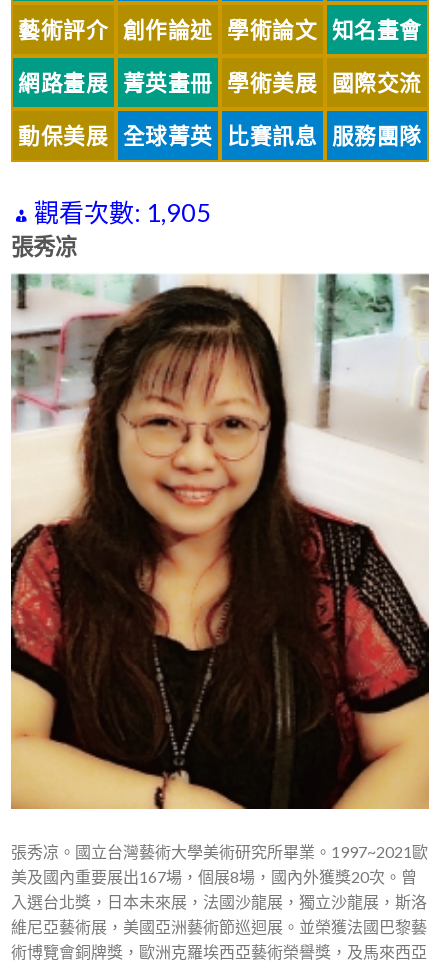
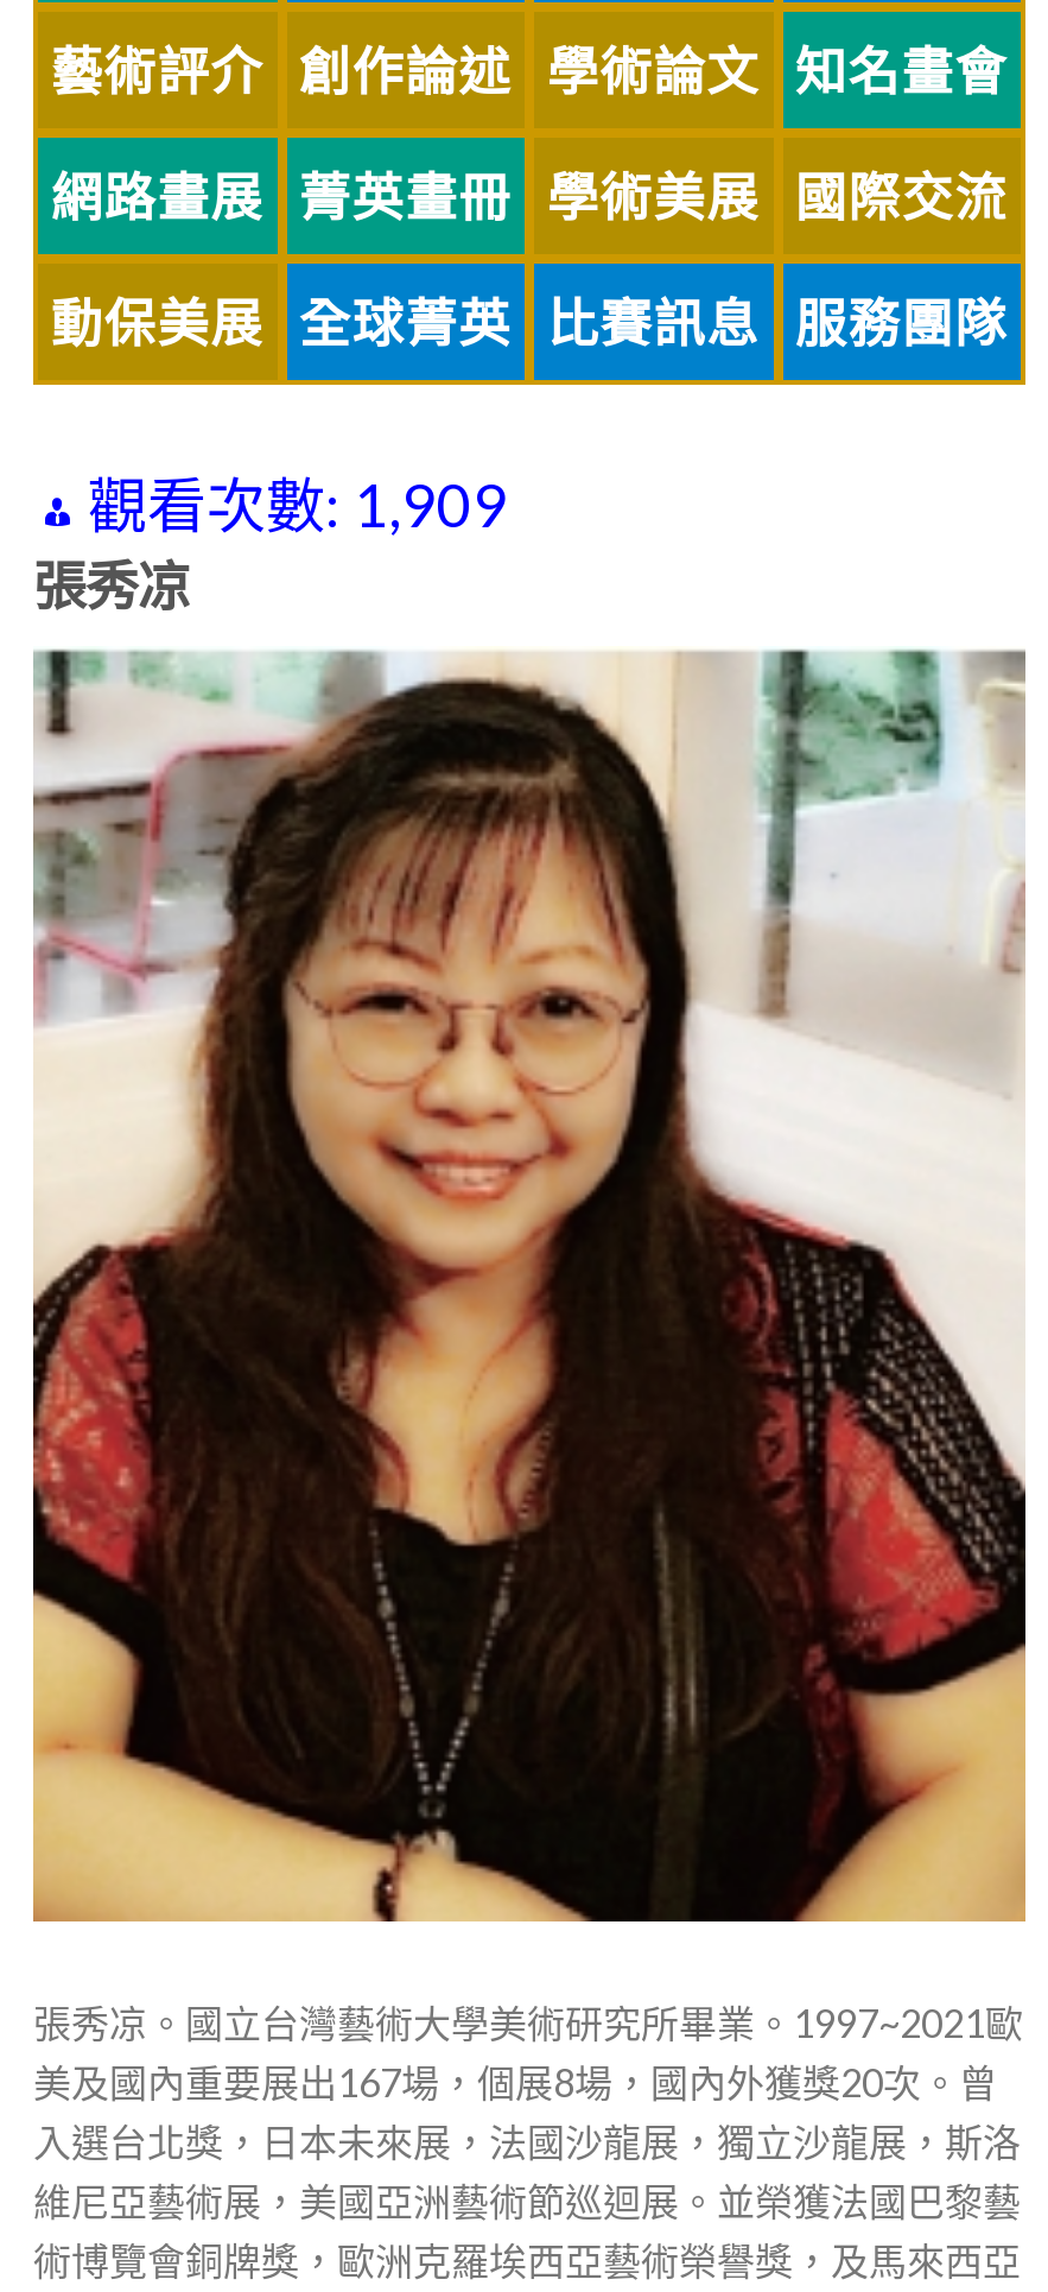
[34,197,211,227] 觀看次數: 1,905 -> [88,468,508,539] 觀看次數: 1,909

